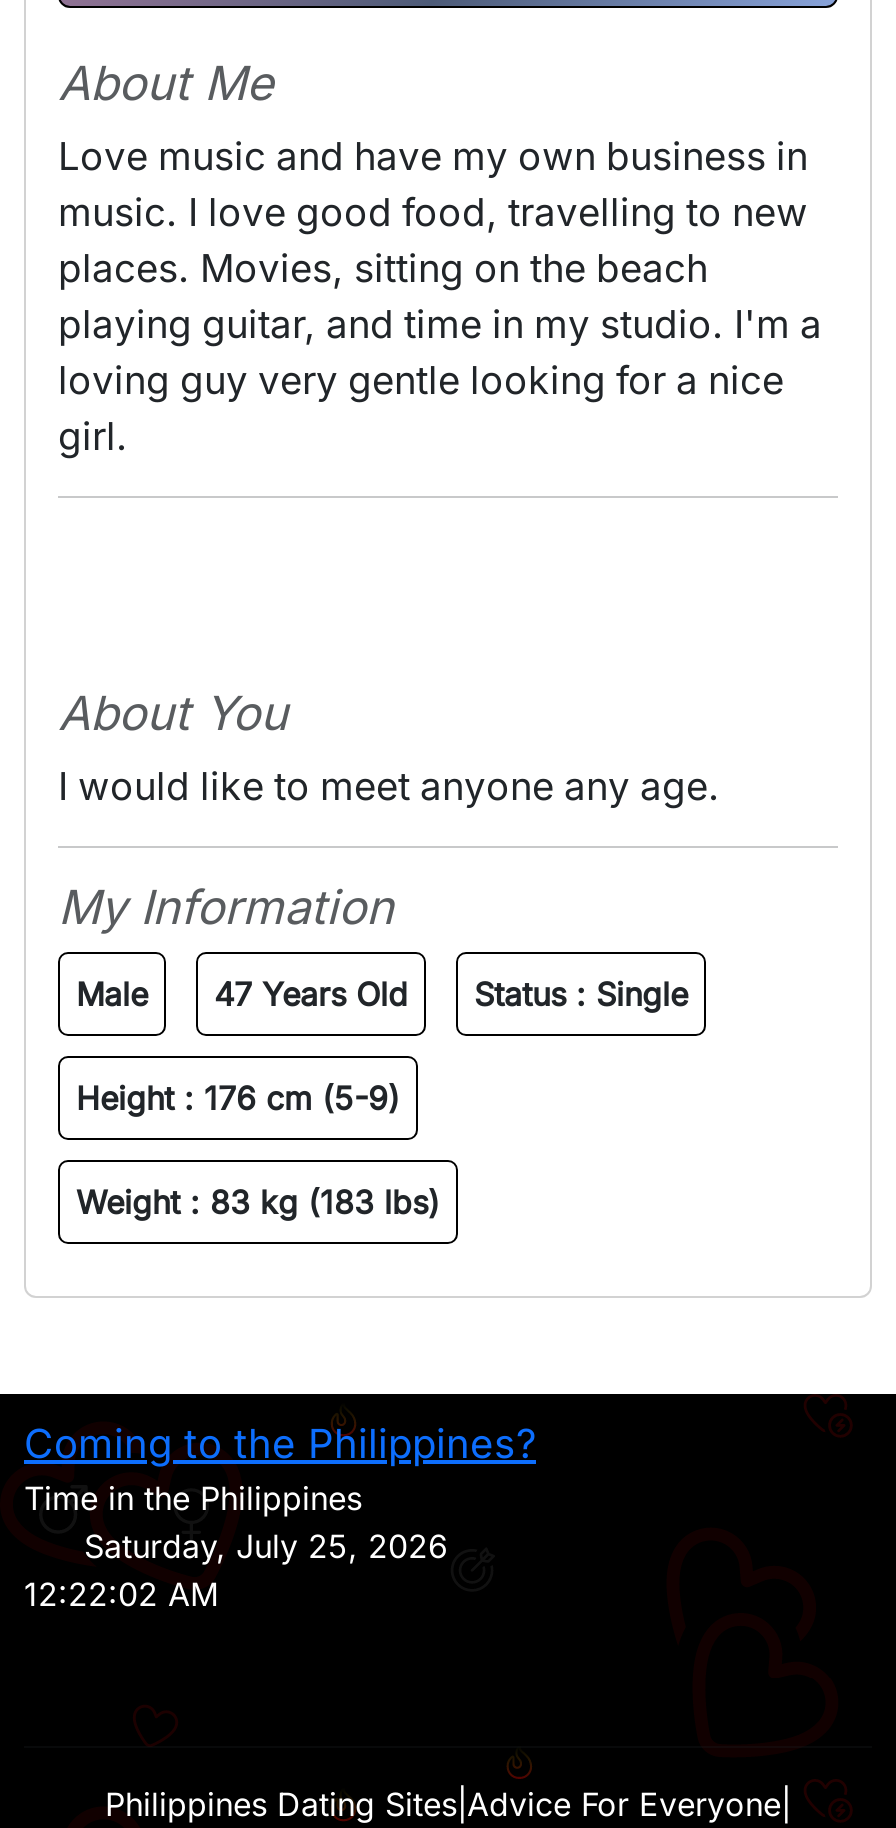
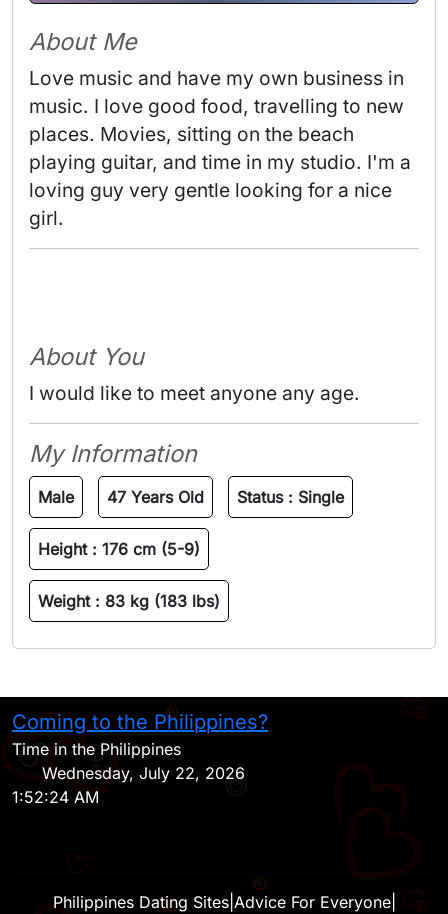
[84,1527,448,1567] Saturday, July 25, 2026 -> [42,763,245,783] Wednesday, July 22, 2026
[24,1575,218,1615] 12:22:02 AM -> [12,787,99,807] 1:52:24 AM

